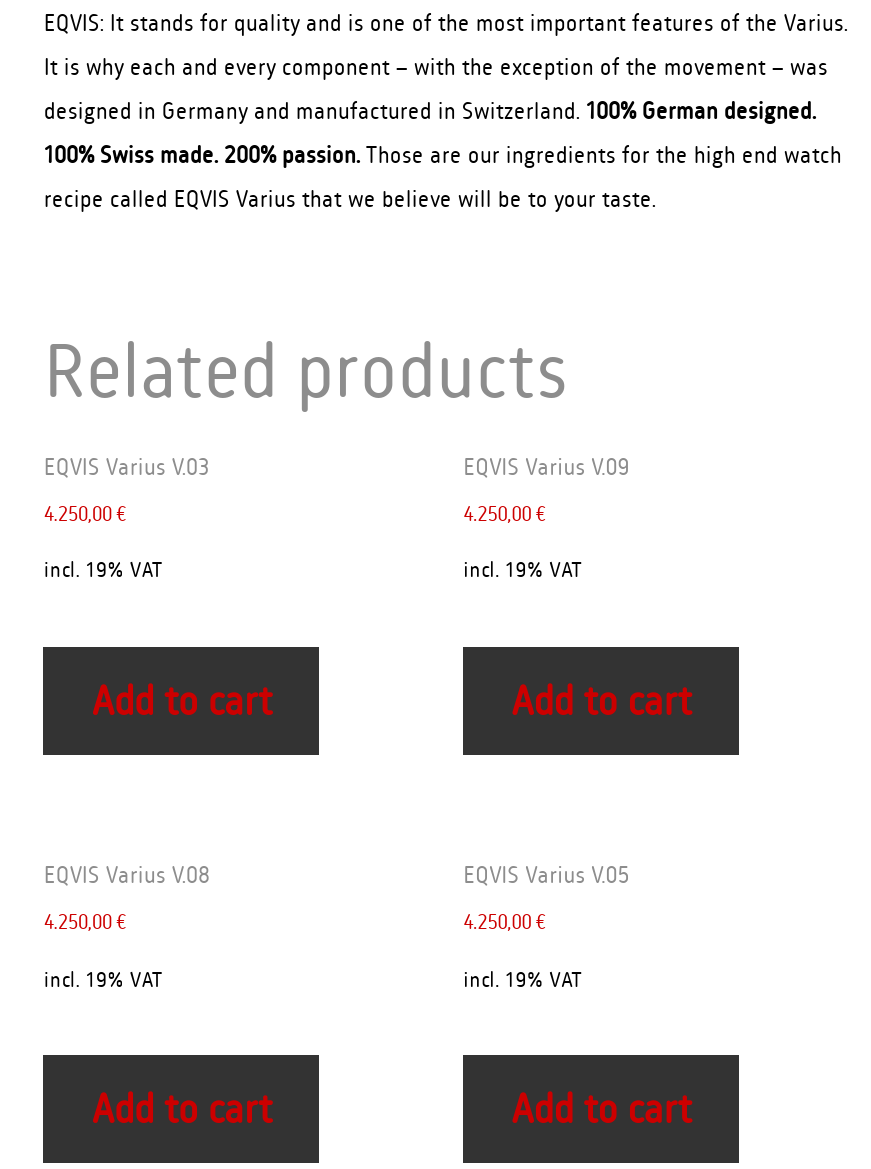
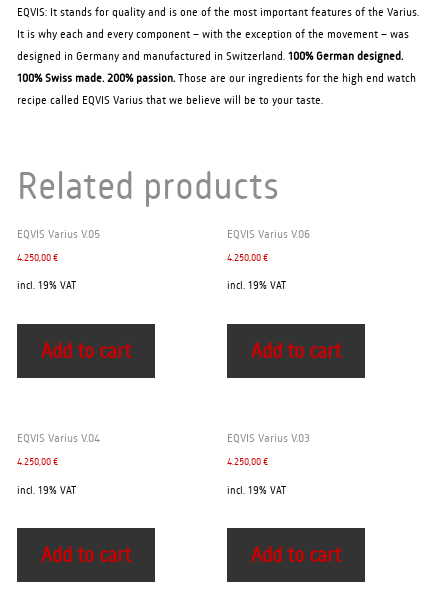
moved [44,453,210,481] -> [227,431,310,445]: EQVIS Varius V.03
[463,453,629,481] EQVIS Varius V.09 -> [227,227,310,241] EQVIS Varius V.06
[44,862,210,890] EQVIS Varius V.08 -> [17,431,100,445] EQVIS Varius V.04
moved [463,862,629,890] -> [17,227,100,241]: EQVIS Varius V.05

